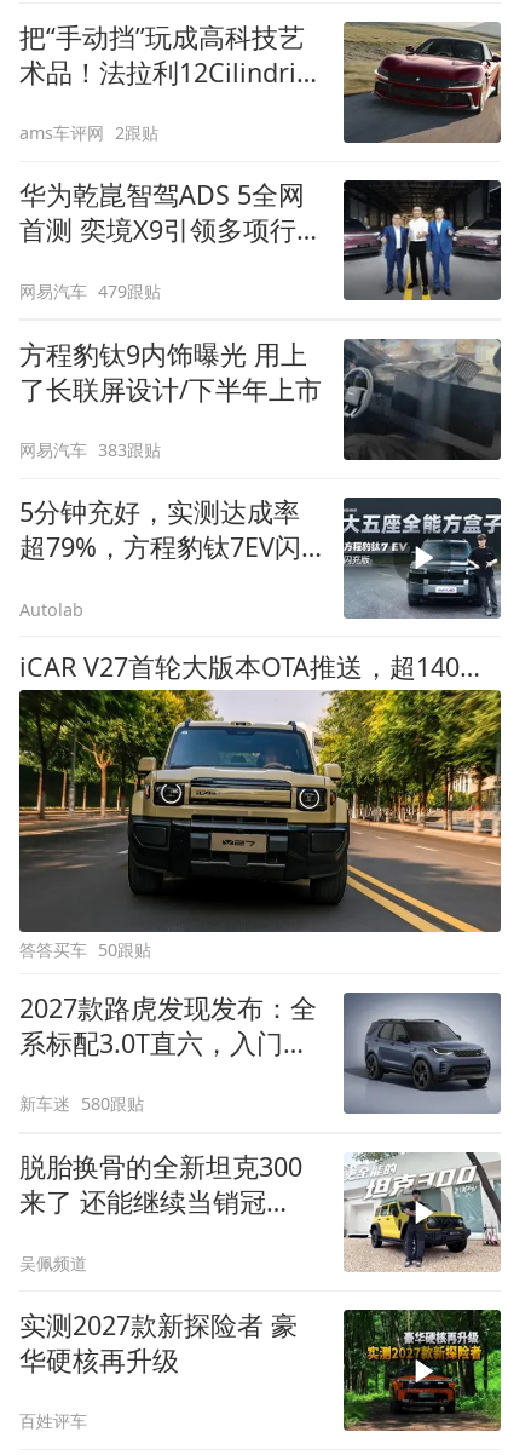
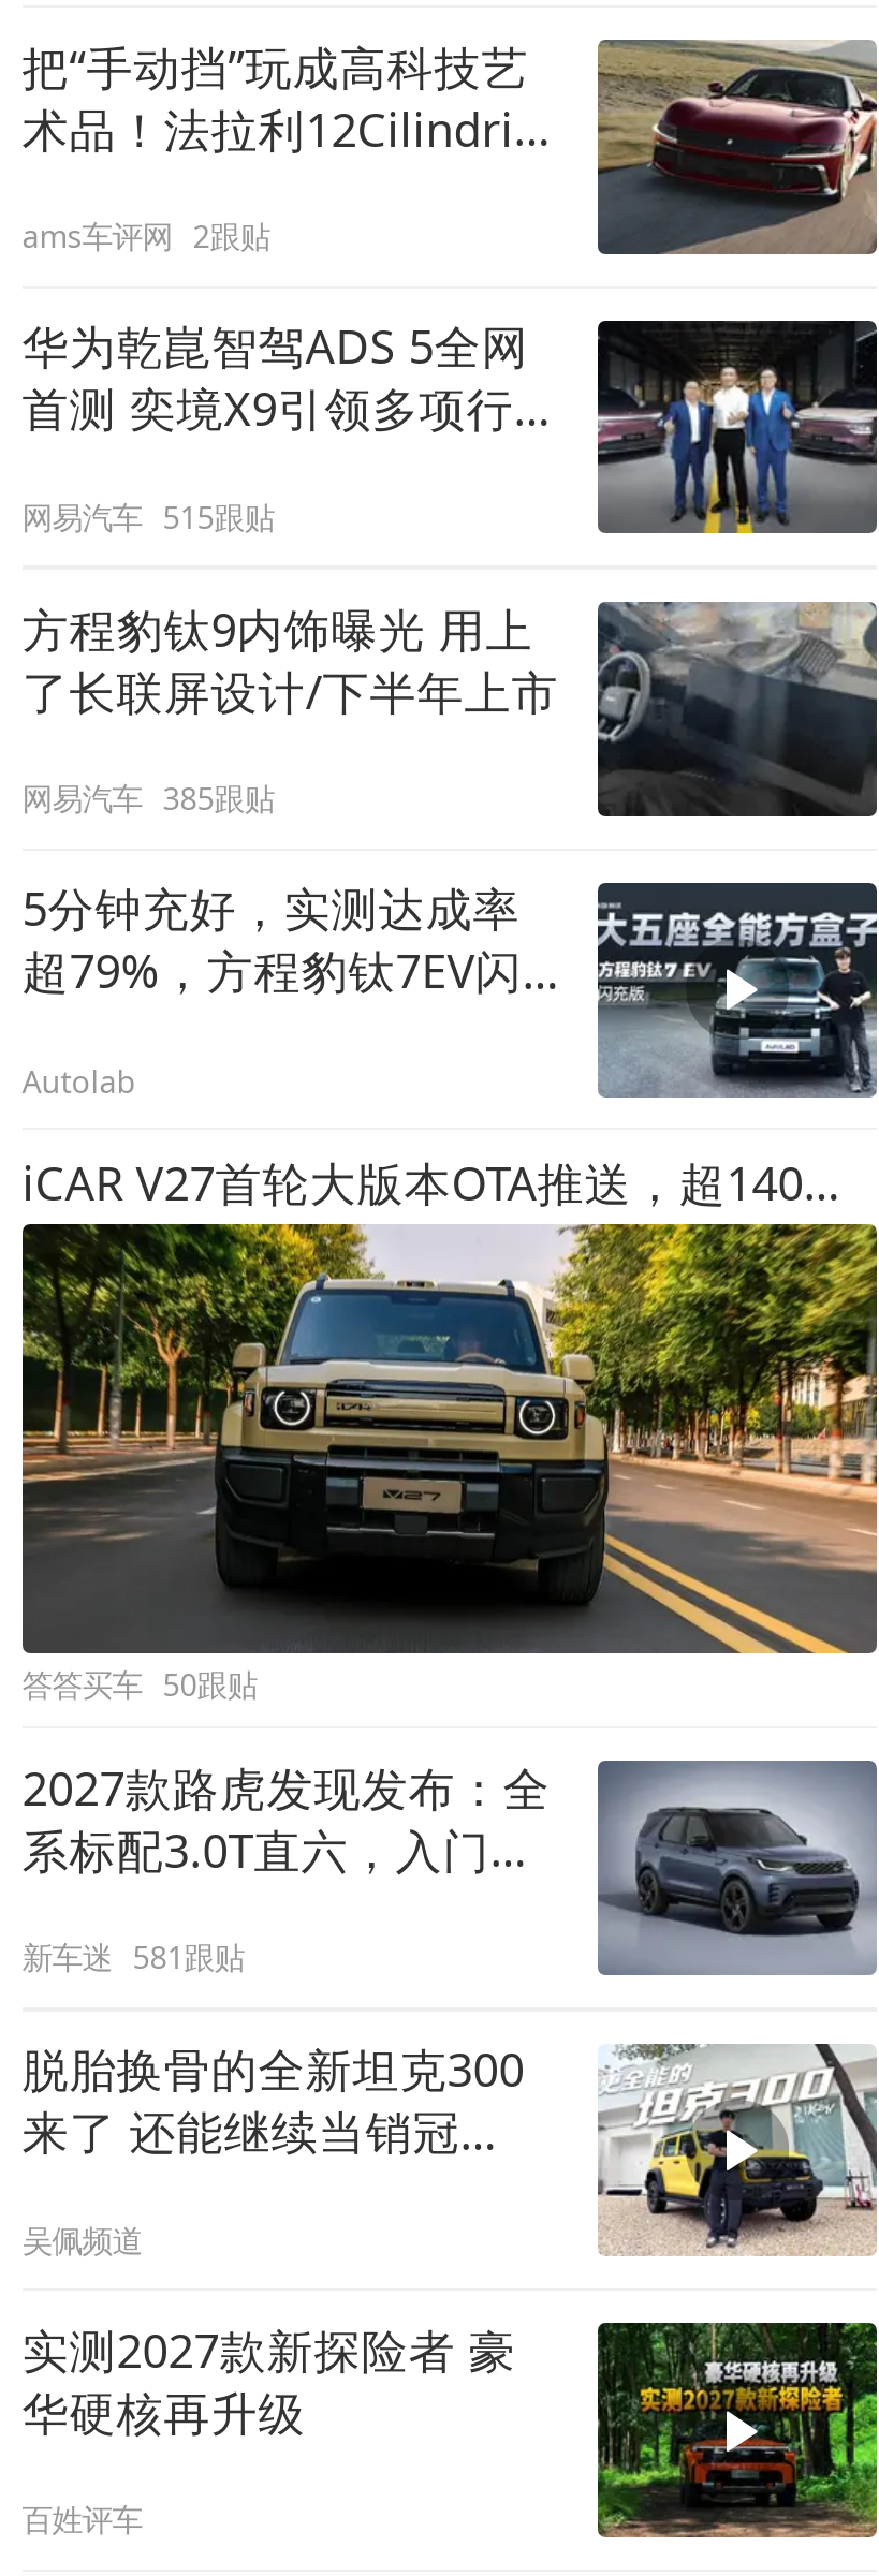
[19,279,161,302] 网易汽车 479跟贴 -> [22,496,274,537] 网易汽车 515跟贴
[19,439,161,462] 网易汽车 383跟贴 -> [22,778,274,819] 网易汽车 385跟贴
[19,1092,144,1115] 新车迷 580跟贴 -> [22,1937,244,1978] 新车迷 581跟贴

